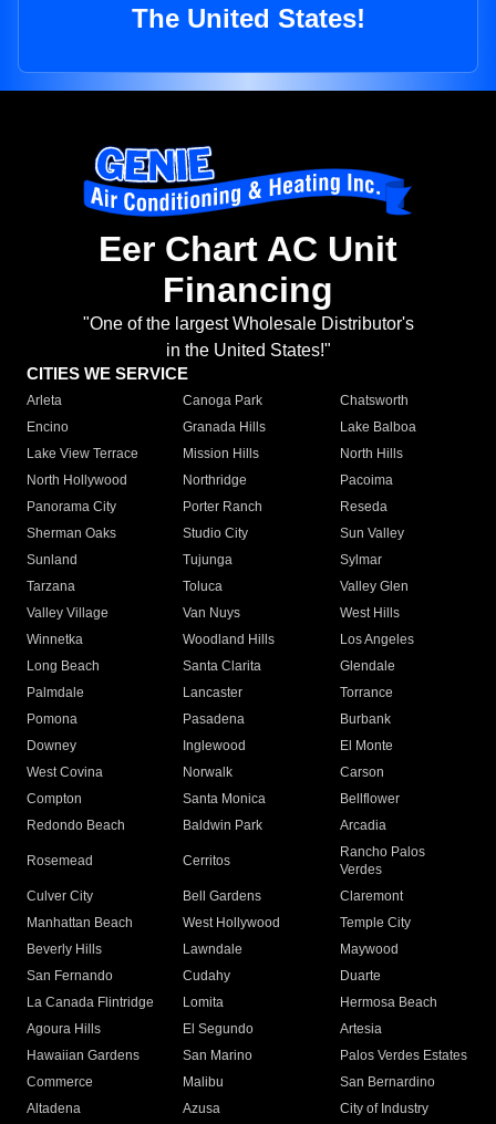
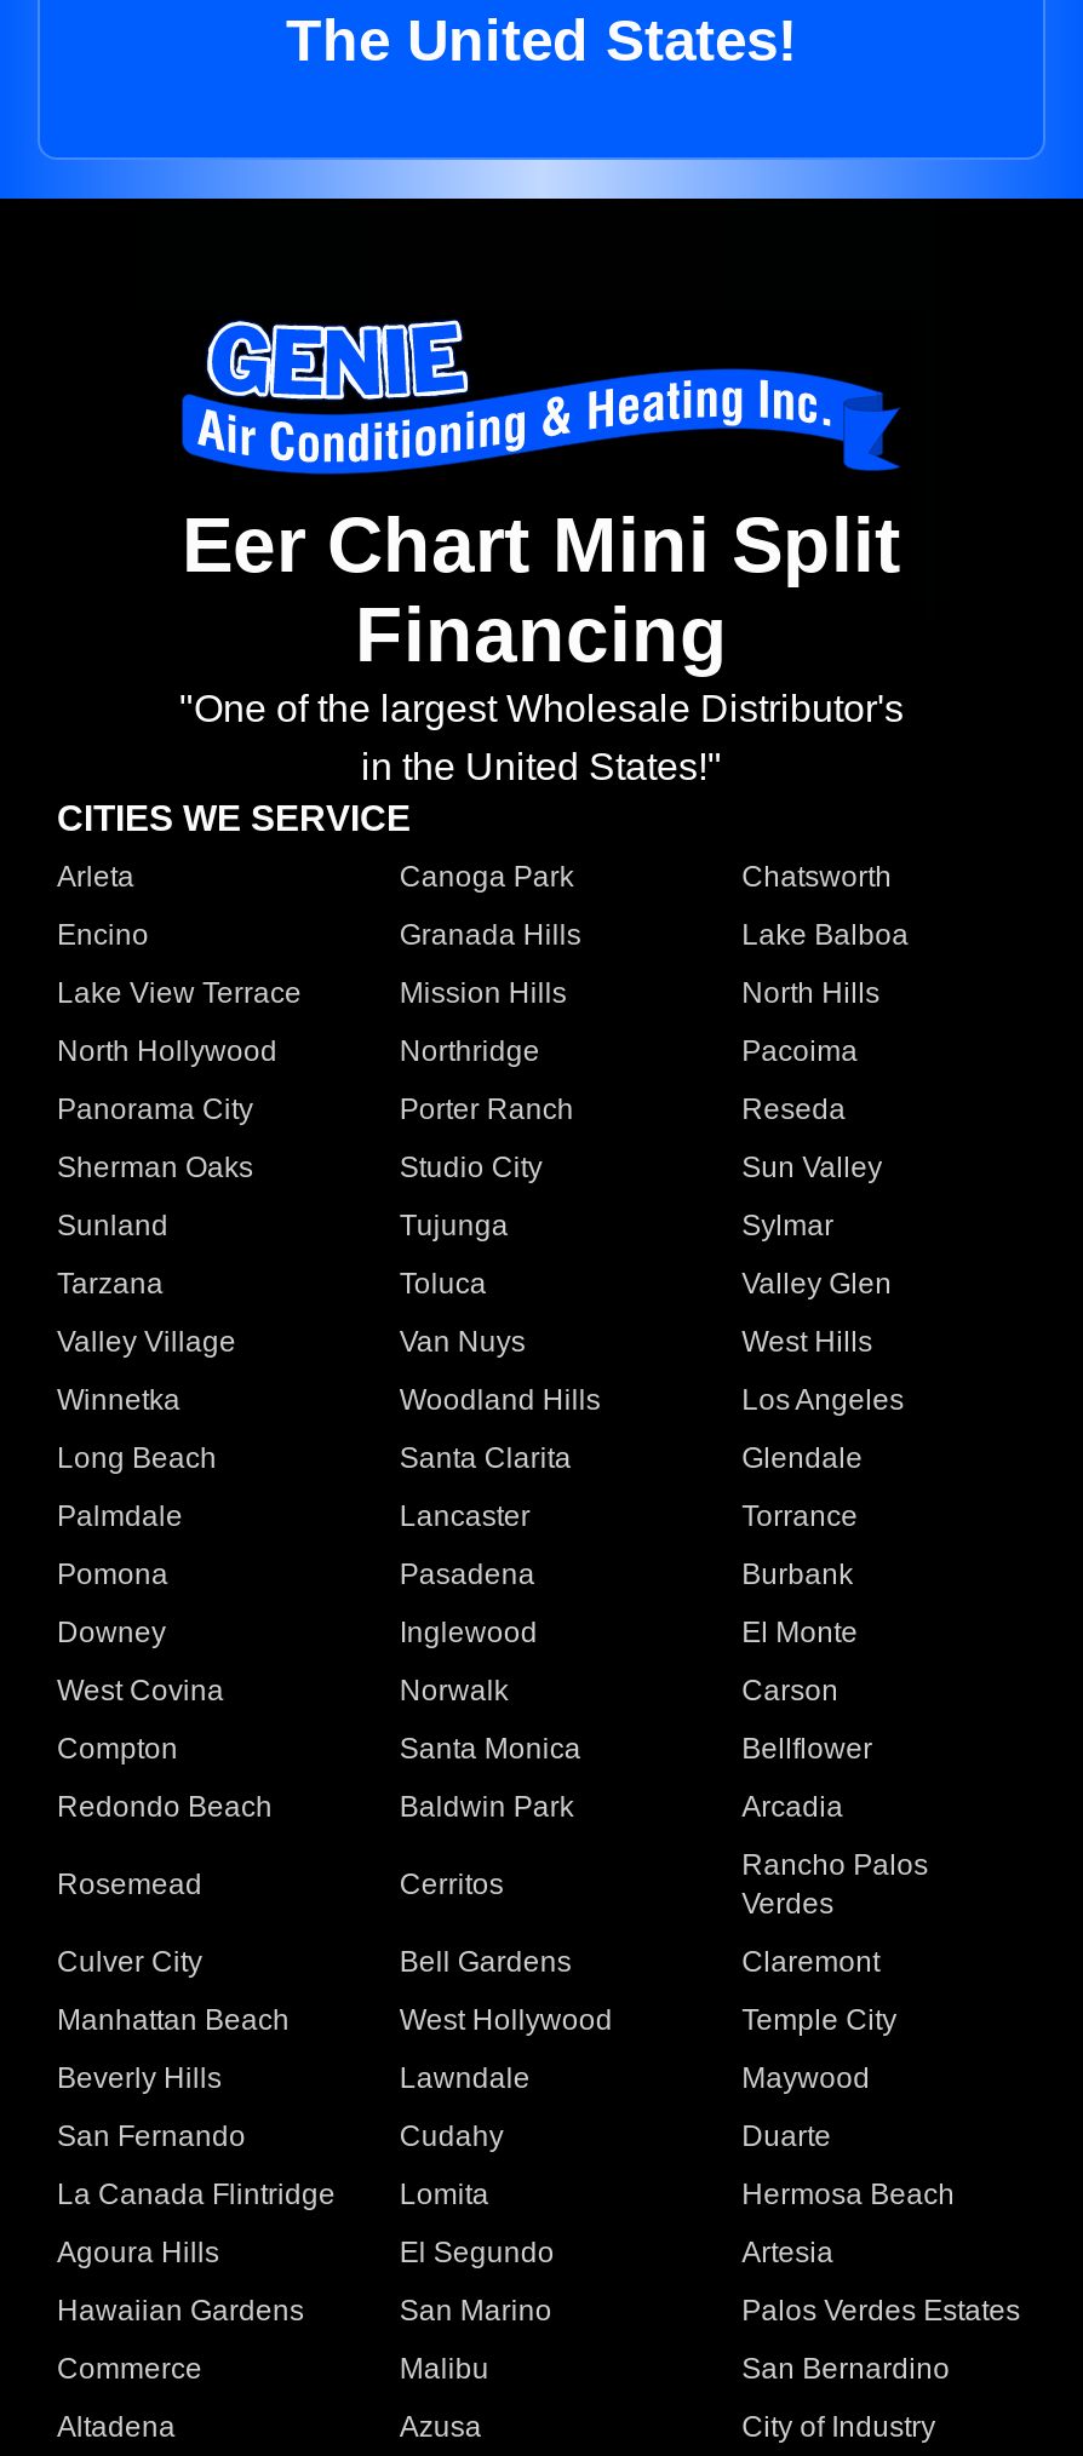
[99,229,397,269] Eer Chart AC Unit -> [182,502,901,589] Eer Chart Mini Split

